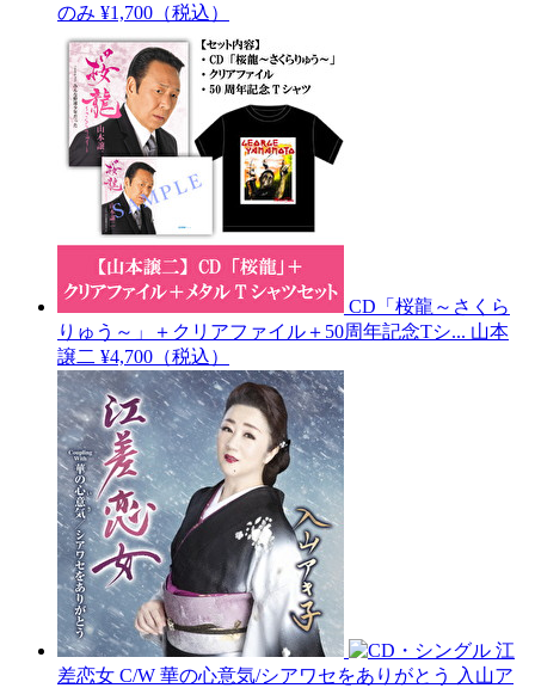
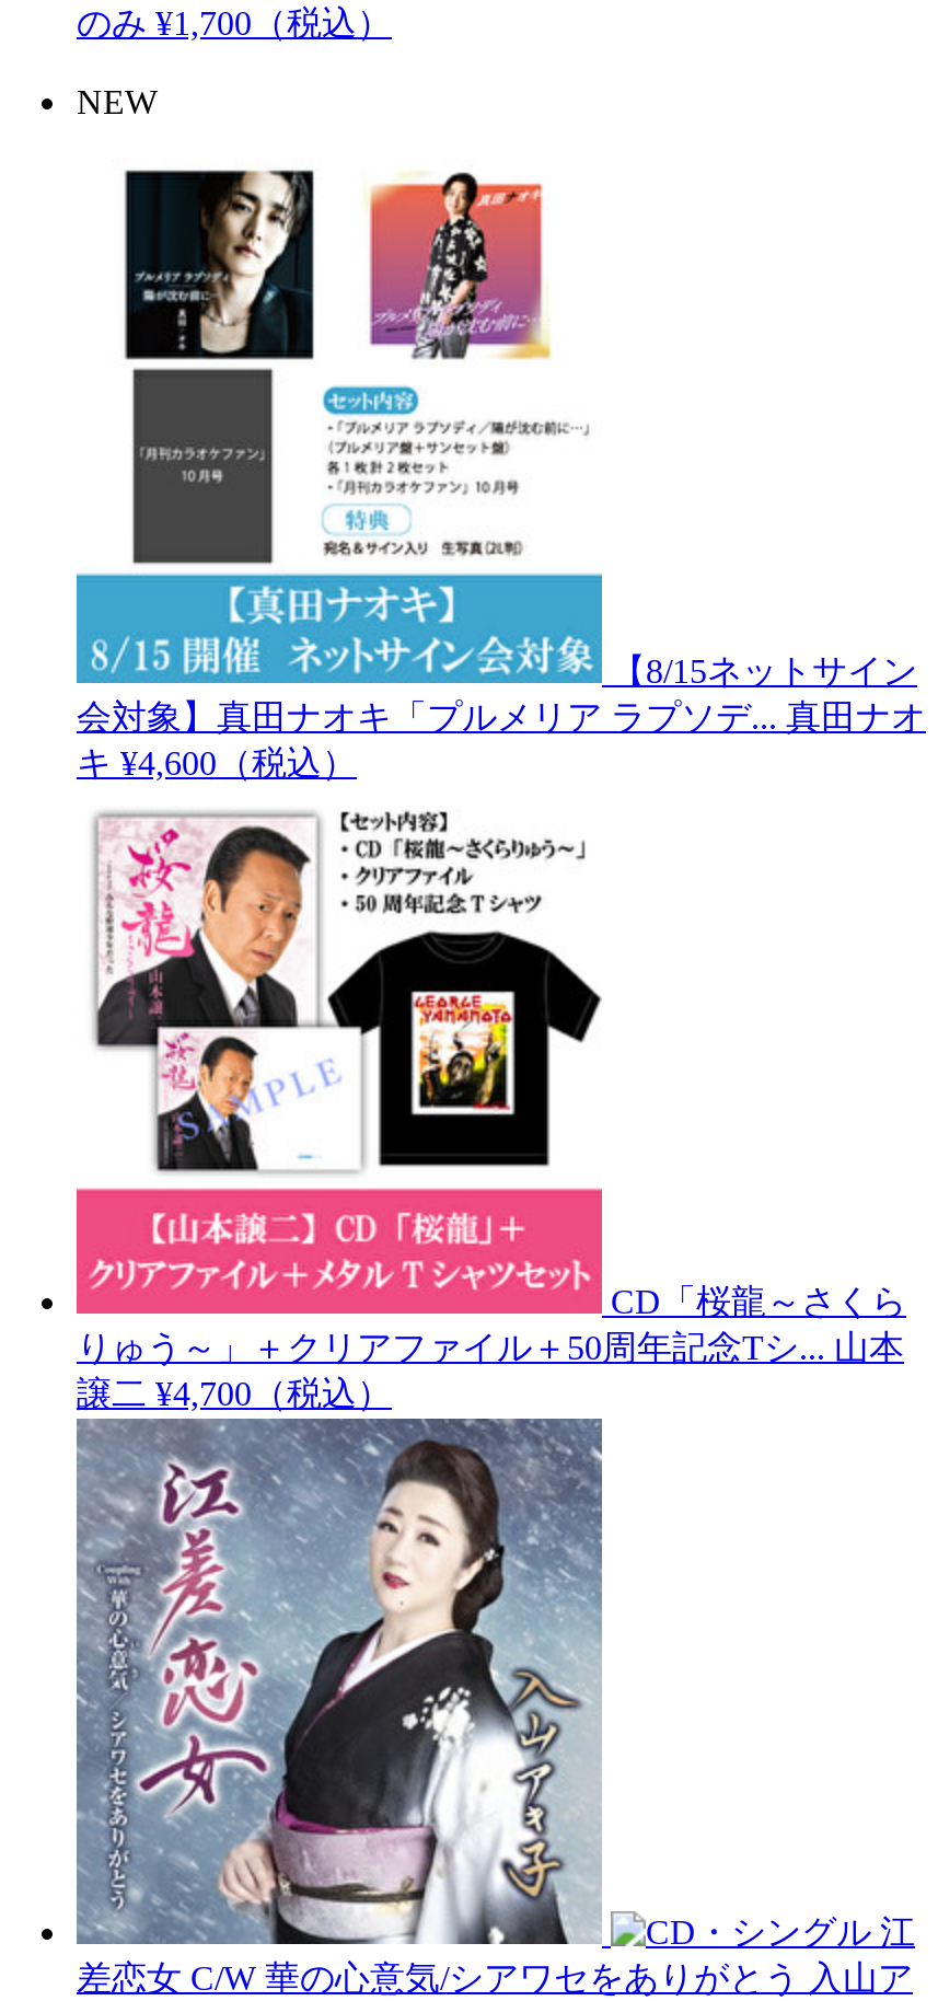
none -> [74,169,926,782] [image] | 【8/15ネットサイン | 会対象】真田ナオキ「プルメリア ラプソデ...真田ナオ | キ ¥4,600（税込）
none -> [77,84,158,121] NEW

